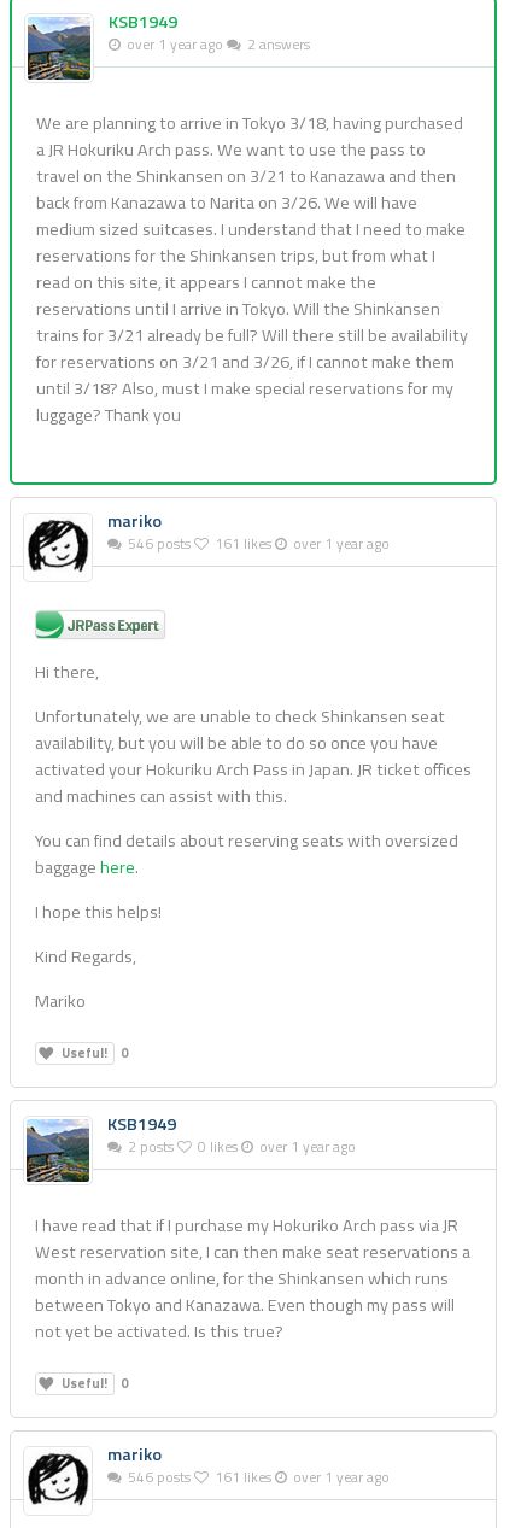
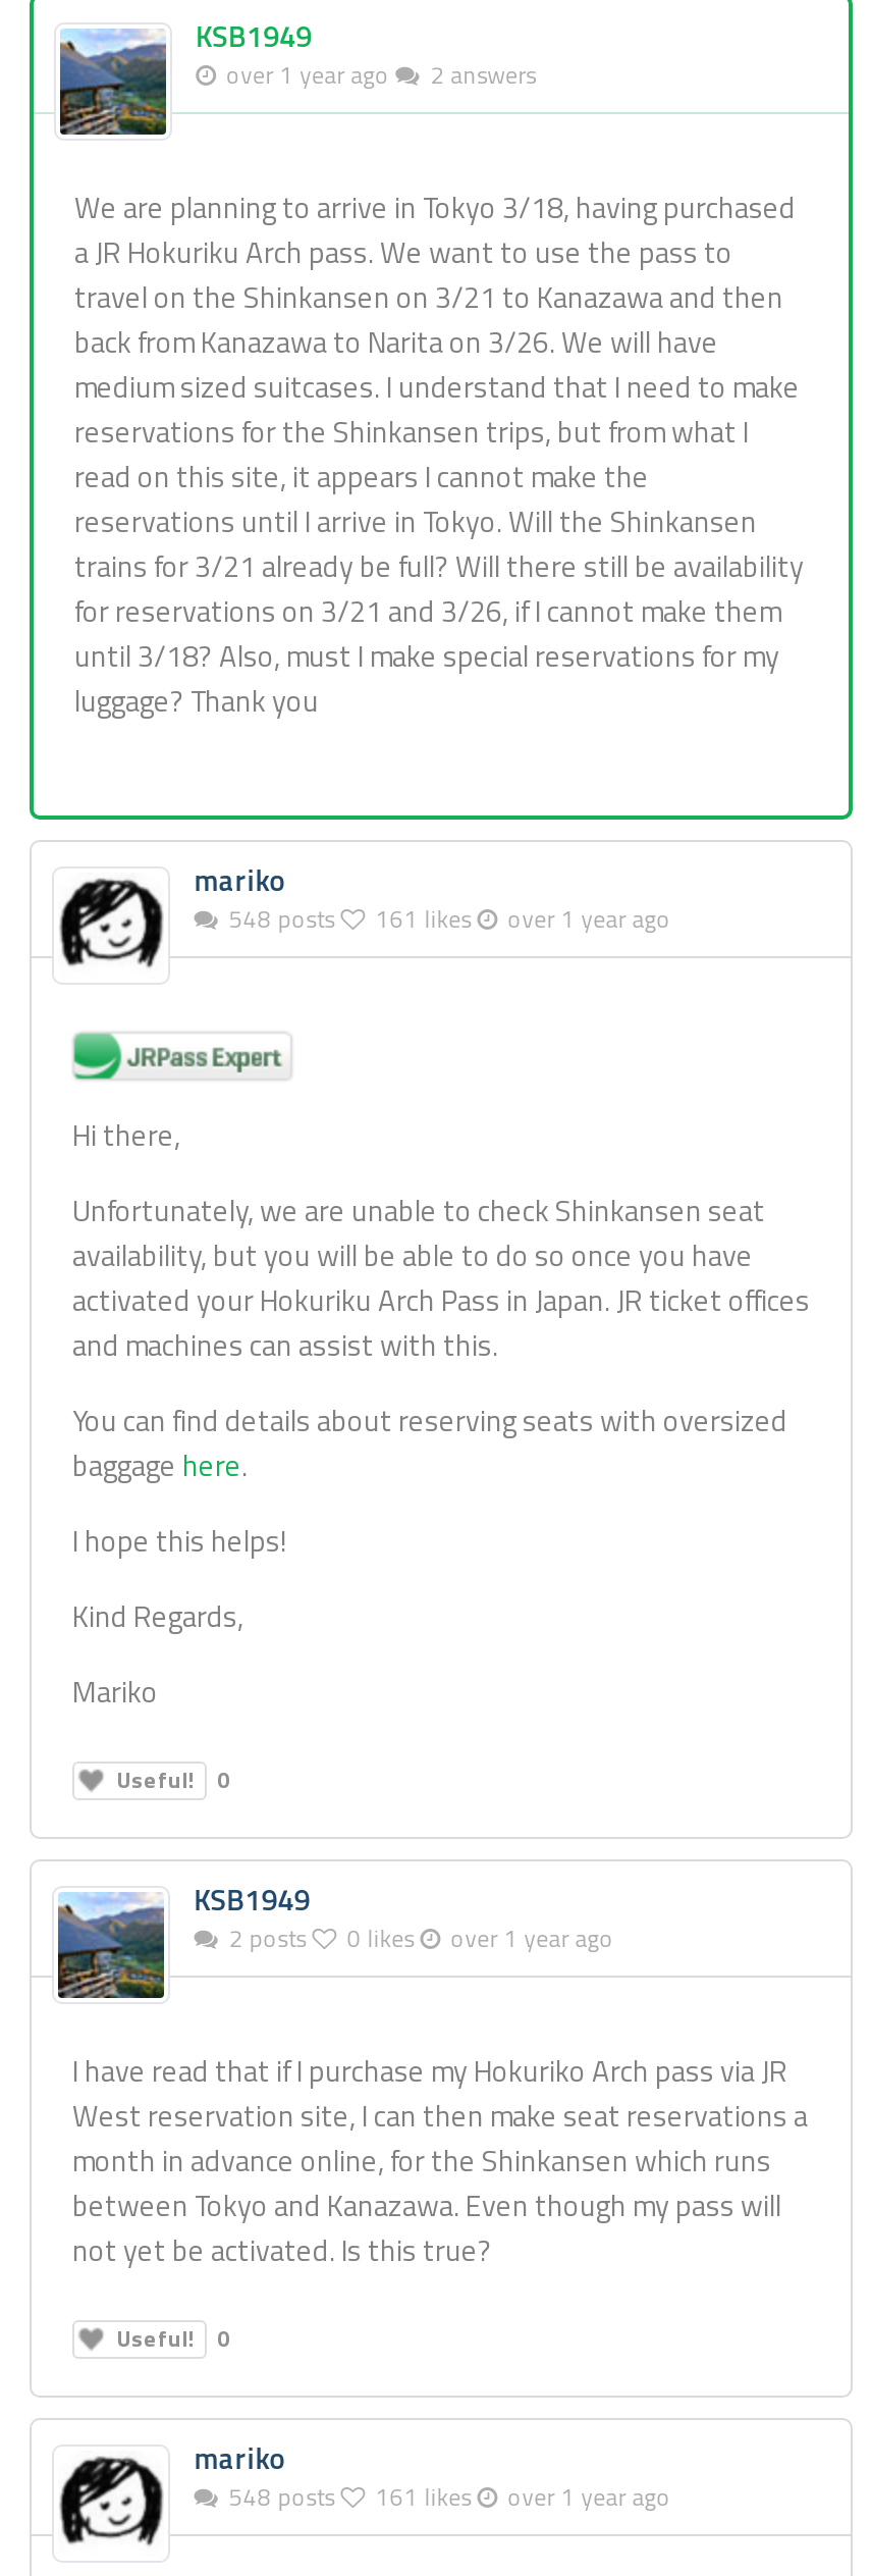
[127,533,389,555] 546 posts 161 likes over 1 year ago -> [229,901,671,938] 548 posts 161 likes over 1 year ago
[127,1466,389,1488] 546 posts 161 likes over 1 year ago -> [229,2479,671,2516] 548 posts 161 likes over 1 year ago

